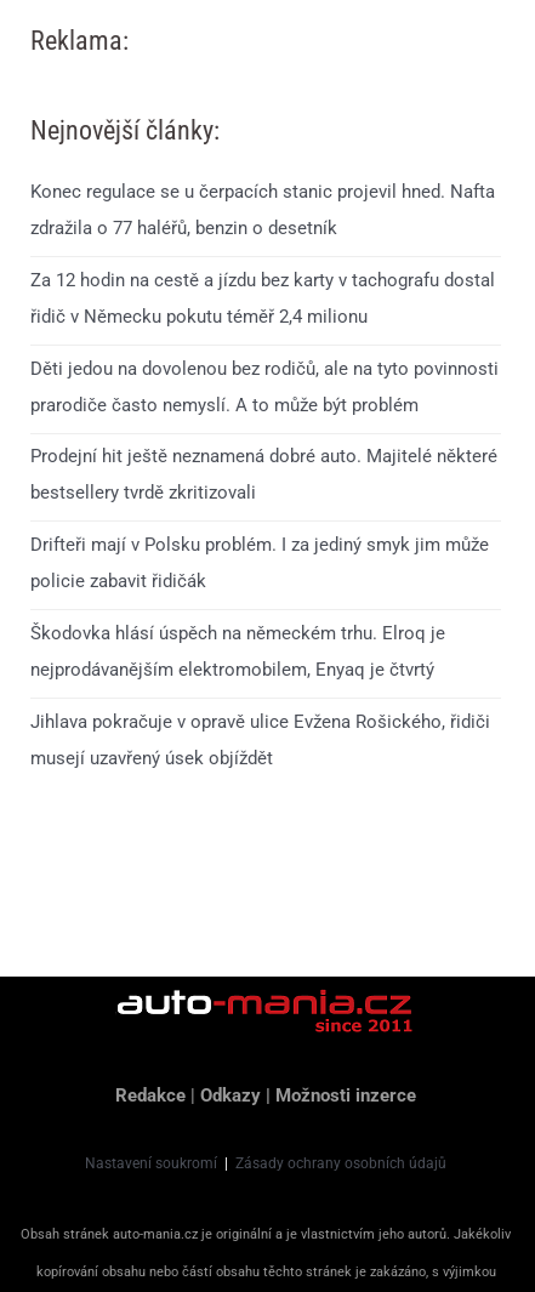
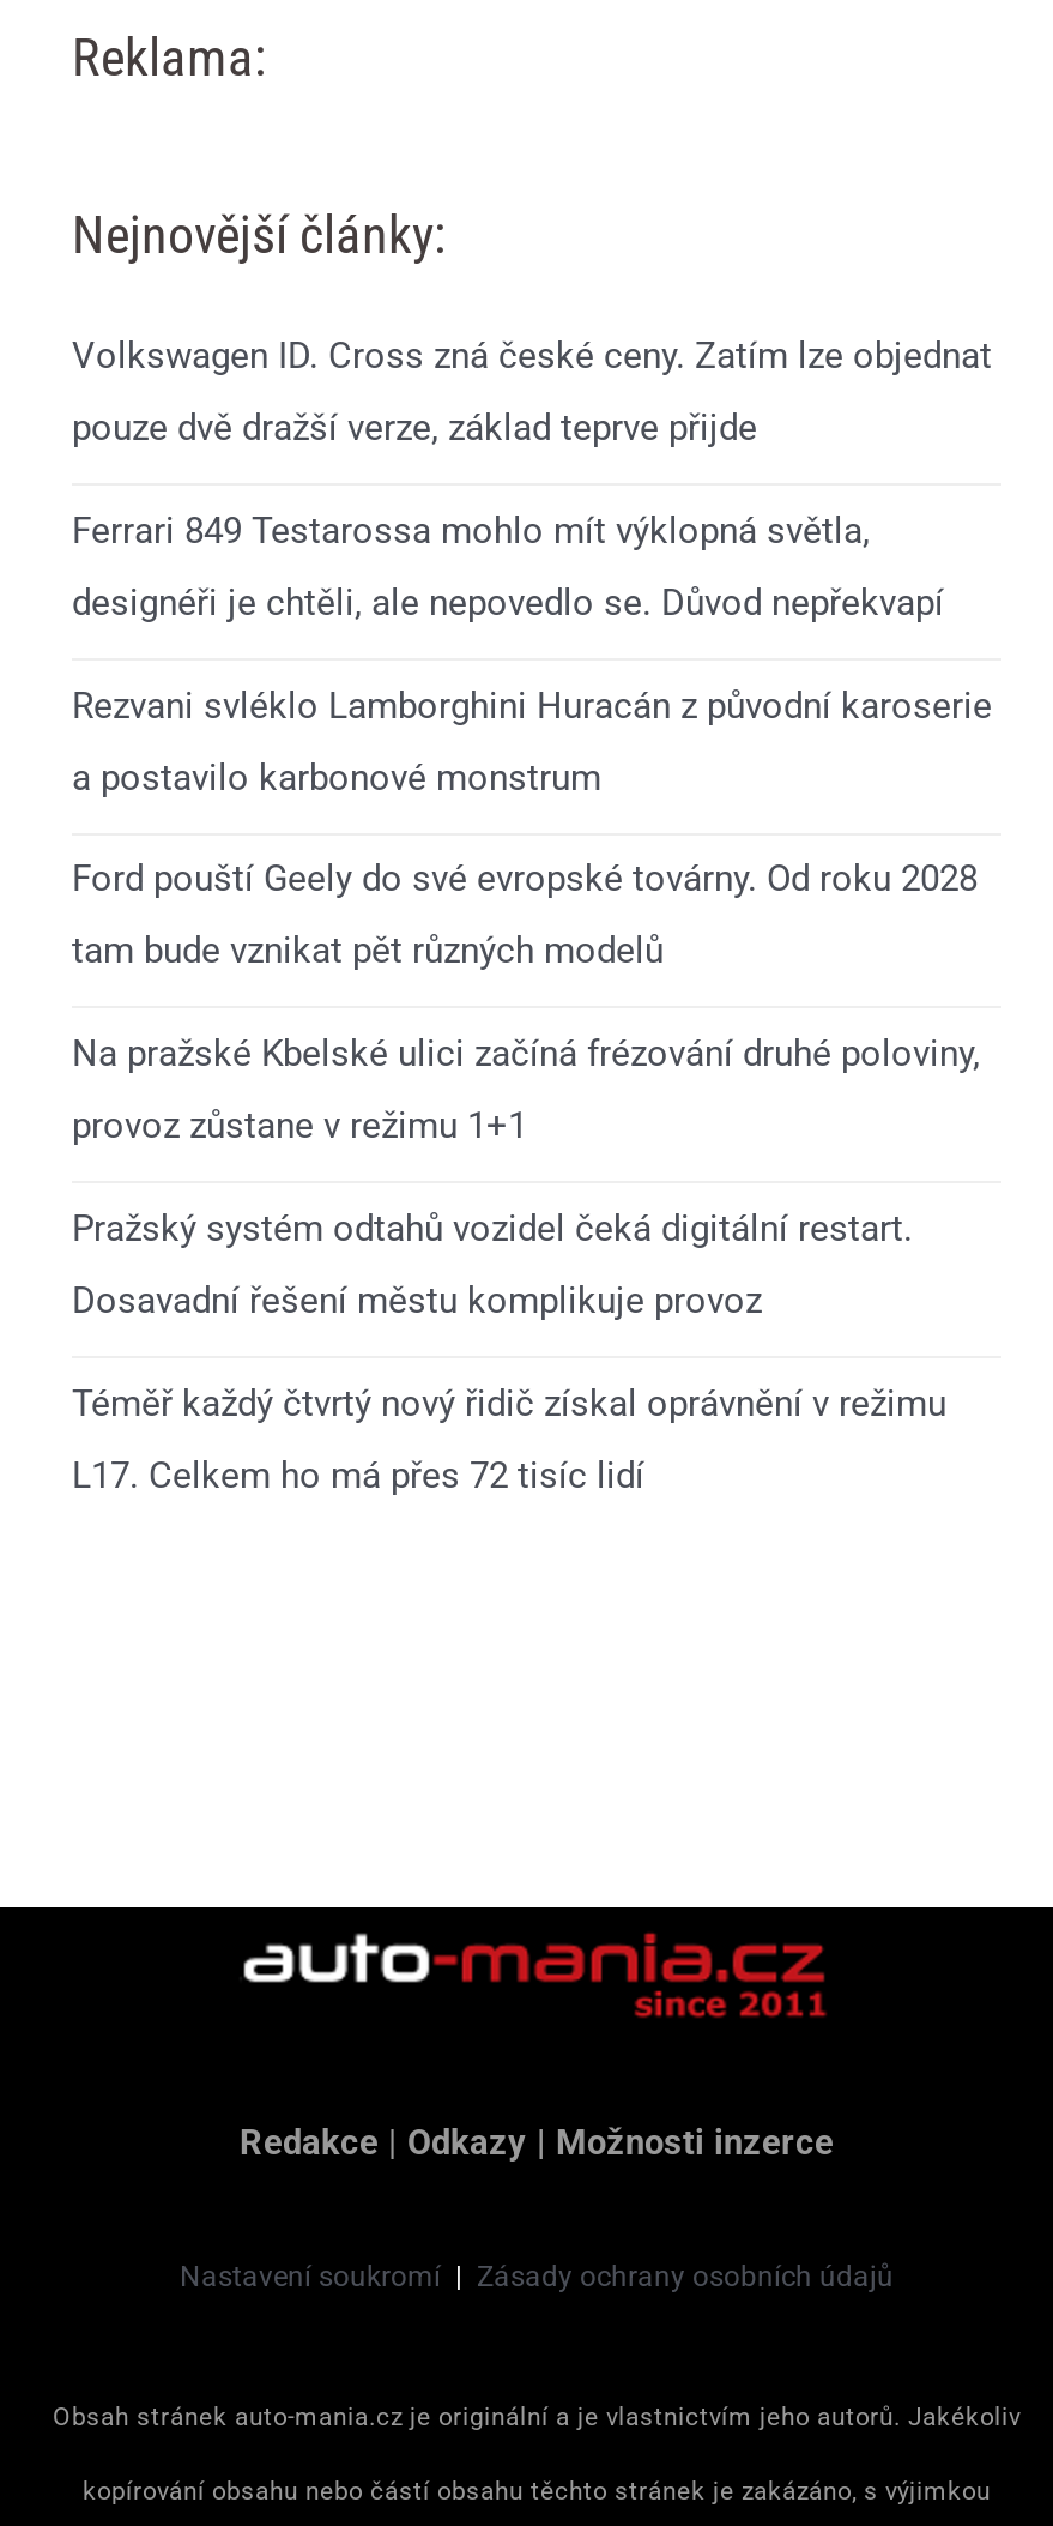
[30,181,495,203] Konec regulace se u čerpacích stanic projevil hned. Nafta -> [72,335,992,378] Volkswagen ID. Cross zná české ceny. Zatím lze objednat
[30,217,337,239] zdražila o 77 haléřů, benzin o desetník -> [72,407,757,450] pouze dvě dražší verze, základ teprve přijde
[30,269,495,291] Za 12 hodin na cestě a jízdu bez karty v tachografu dostal -> [72,509,870,552] Ferrari 849 Testarossa mohlo mít výklopná světla,
[30,306,368,327] řidič v Německu pokutu téměř 2,4 milionu -> [72,581,944,624] designéři je chtěli, ale nepovedlo se. Důvod nepřekvapí
[30,357,499,379] Děti jedou na dovolenou bez rodičů, ale na tyto povinnosti -> [72,684,992,727] Rezvani svléklo Lamborghini Huracán z původní karoserie
[30,394,419,416] prarodiče často nemyslí. A to může být problém -> [72,756,601,799] a postavilo karbonové monstrum
[30,446,497,468] Prodejní hit ještě neznamená dobré auto. Majitelé některé -> [72,858,978,901] Ford pouští Geely do své evropské továrny. Od roku 2028
[30,482,256,504] bestsellery tvrdě zkritizovali -> [72,930,664,973] tam bude vznikat pět různých modelů
[30,534,489,556] Drifteři mají v Polsku problém. I za jediný smyk jim může -> [72,1032,980,1076] Na pražské Kbelské ulici začíná frézování druhé poloviny,
[30,570,206,592] policie zabavit řidičák -> [72,1104,527,1148] provoz zůstane v režimu 1+1
[30,622,445,644] Škodovka hlásí úspěch na německém trhu. Elroq je -> [72,1207,913,1250] Pražský systém odtahů vozidel čeká digitální restart.
[30,659,434,680] nejprodávanějším elektromobilem, Enyaq je čtvrtý -> [72,1279,762,1322] Dosavadní řešení městu komplikuje provoz
[30,710,490,732] Jihlava pokračuje v opravě ulice Evžena Rošického, řidiči -> [72,1381,946,1424] Téměř každý čtvrtý nový řidič získal oprávnění v režimu
[30,747,273,769] musejí uzavřený úsek objíždět -> [72,1453,644,1496] L17. Celkem ho má přes 72 tisíc lidí

